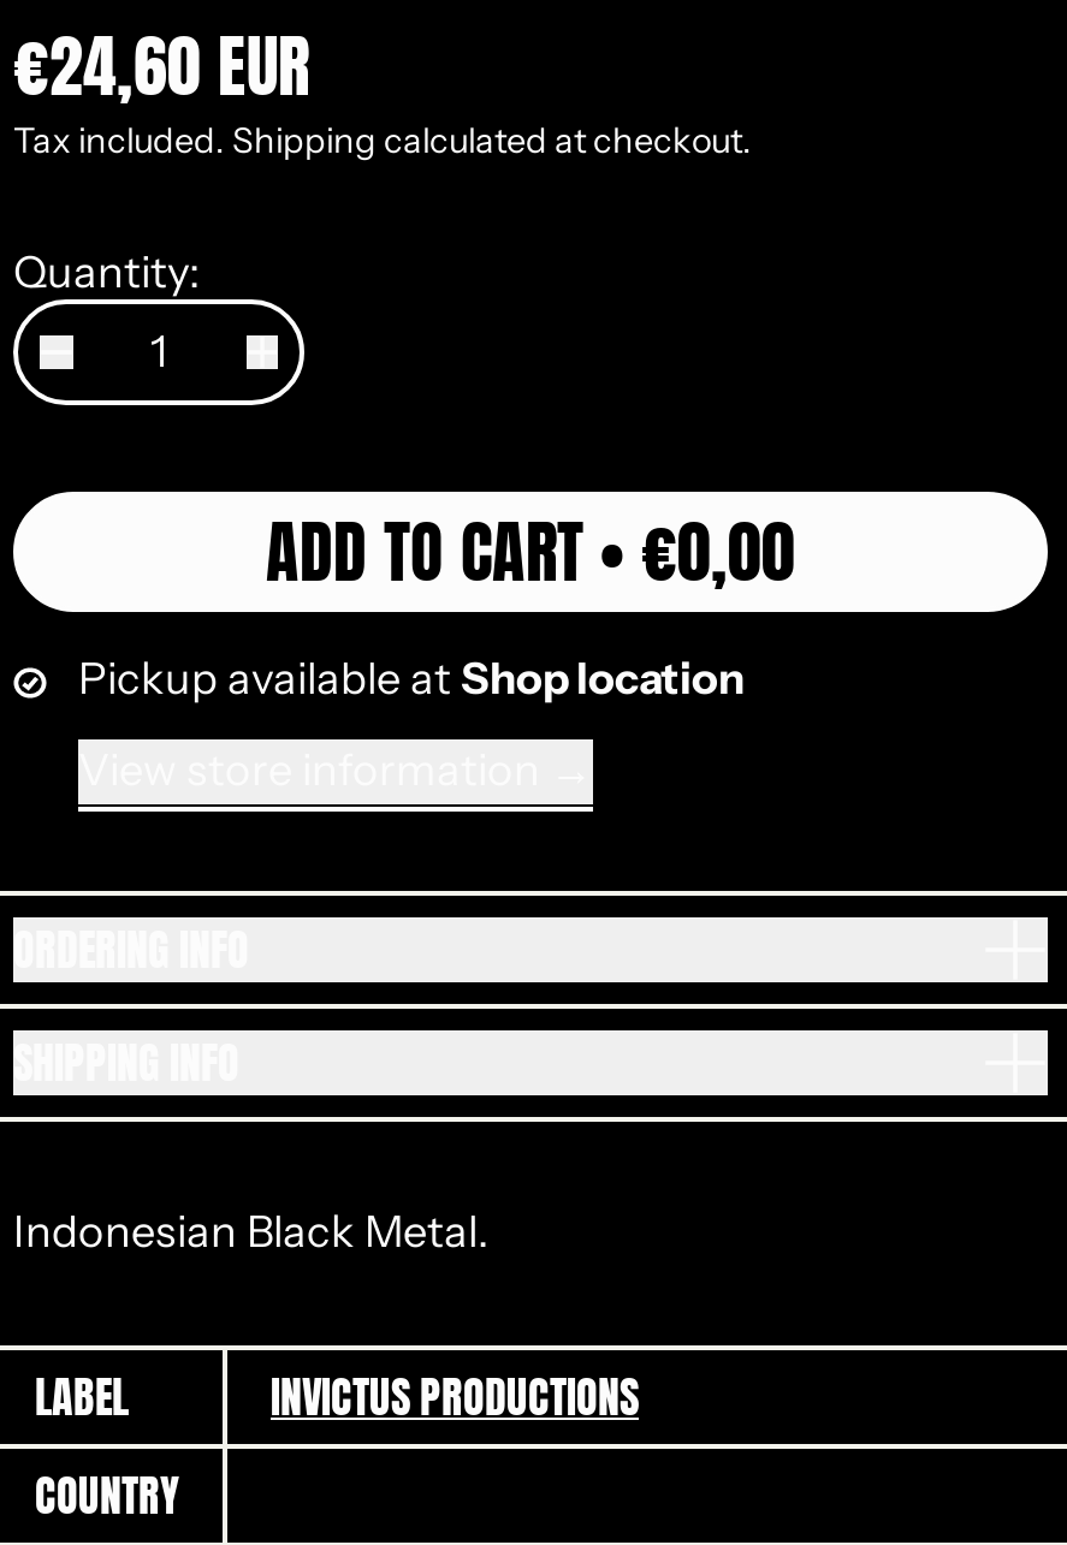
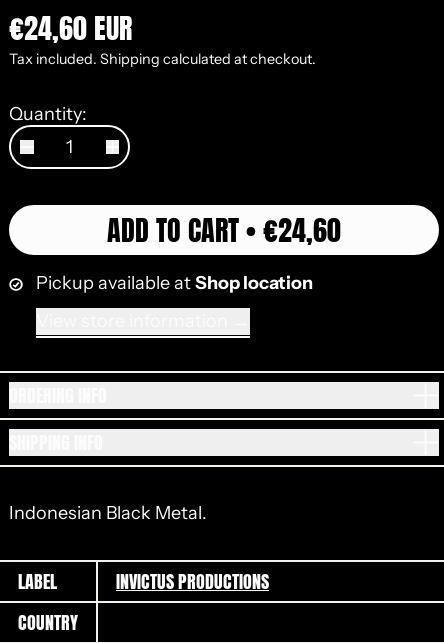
[266,501,795,602] ADD TO CART • €0,00 -> [107,209,341,251] ADD TO CART • €24,60

